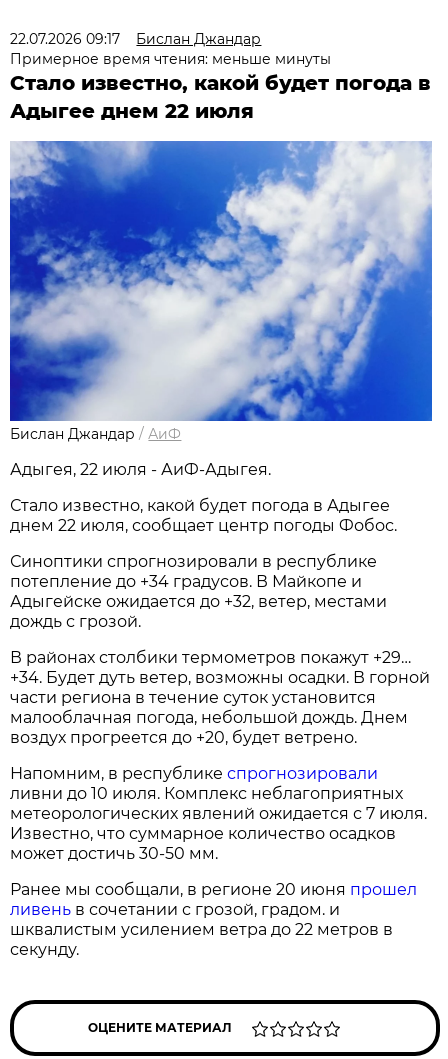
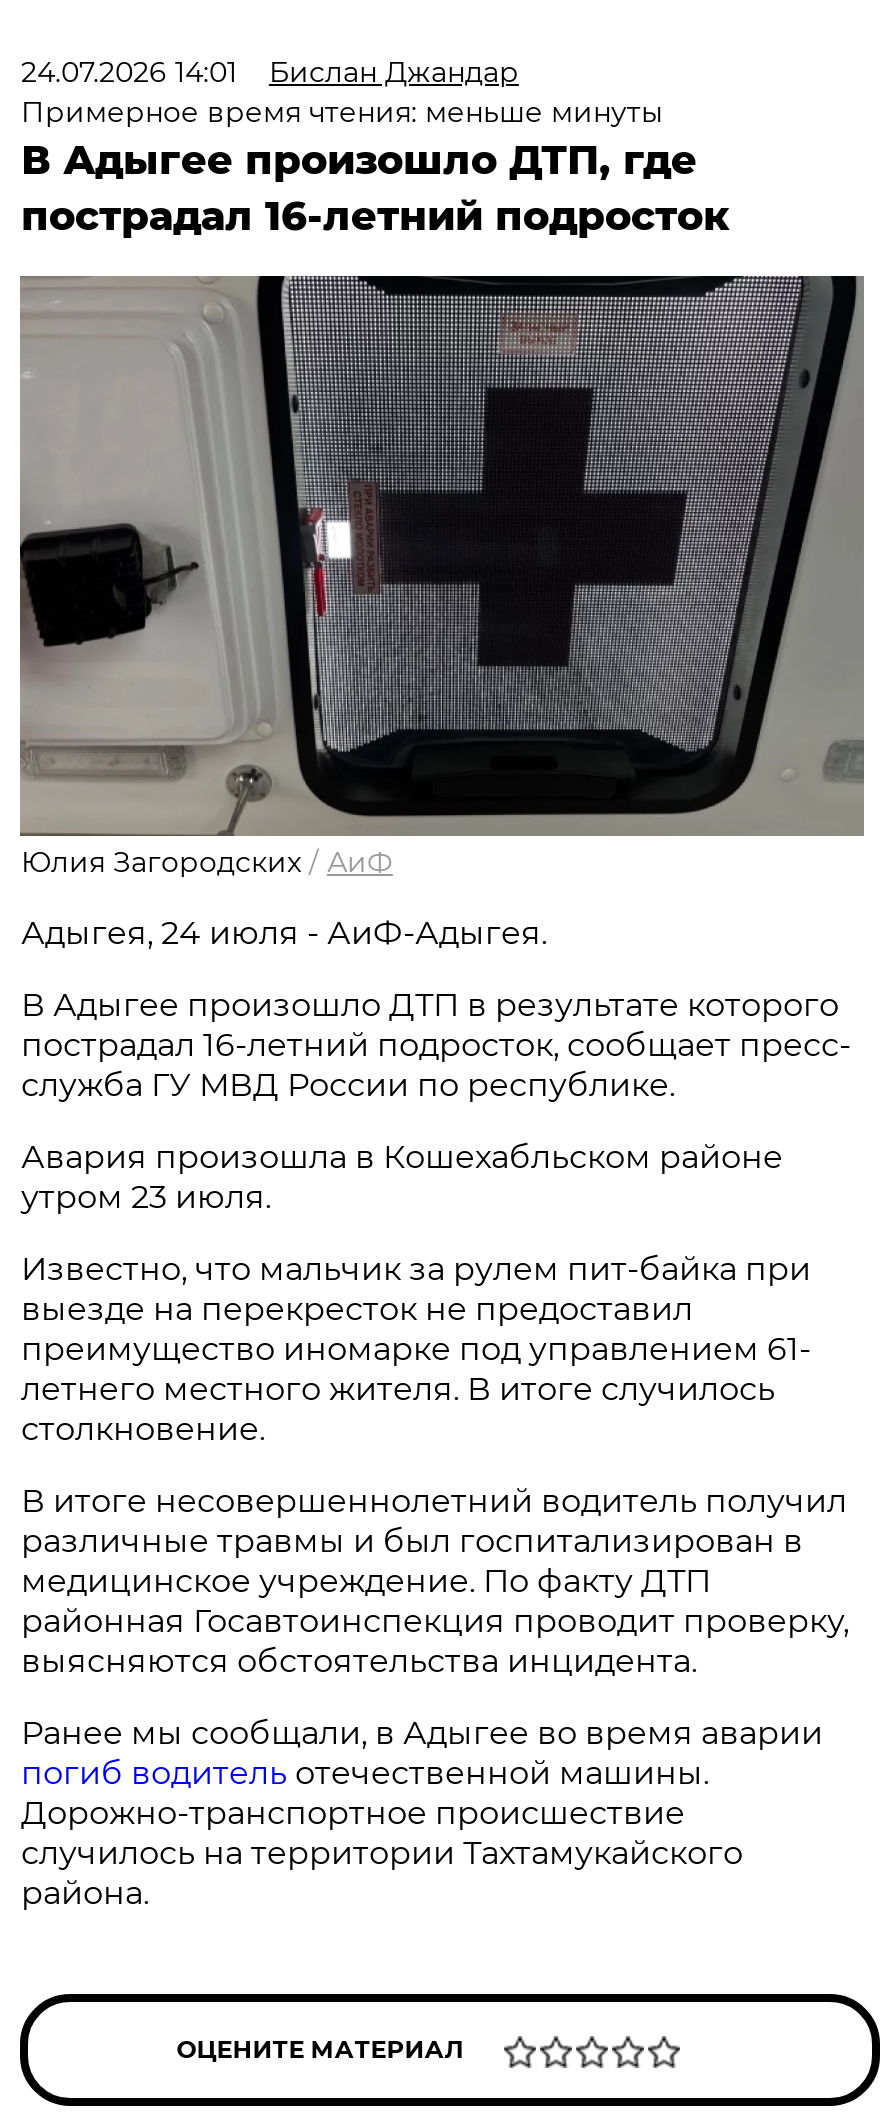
[10,30,261,48] 22.07.2026 09:17 Бислан Джандар -> [21,54,519,90] 24.07.2026 14:01 Бислан Джандар
[10,71,431,123] Стало известно, какой будет погода в | Адыгее днем 22 июля -> [21,136,729,240] В Адыгее произошло ДТП, где | пострадал 16-летний подросток
[9,140,433,443] [image] | Бислан Джандар / АиФ -> [18,274,866,880] [image] | Юлия Загородских / АиФ
[10,460,271,479] Адыгея, 22 июля - АиФ-Адыгея. -> [21,914,547,952] Адыгея, 24 июля - АиФ-Адыгея.
[10,496,397,535] Стало известно, какой будет погода в Адыгее | днем 22 июля, сообщает центр погоды Фобос. -> [21,986,851,1104] В Адыгее произошло ДТП в результате которого | пострадал 16-летний подросток, сообщает пресс- | служба ГУ МВД России по республике.
[10,552,387,631] Синоптики спрогнозировали в республике | потепление до +34 градусов. В Майкопе и | Адыгейске ожидается до +32, ветер, местами | дождь с грозой. -> [21,1138,783,1216] Авария произошла в Кошехабльском районе | утром 23 июля.
[10,648,430,747] В районах столбики термометров покажут +29… | +34. Будет дуть ветер, возможны осадки. В горной | части региона в течение суток установится | малооблачная погода, небольшой дождь. Днем | воздух прогреется до +20, будет ветрено. -> [21,1250,811,1448] Известно, что мальчик за рулем пит-байка при | выезде на перекресток не предоставил | преимущество иномарке под управлением 61- | летнего местного жителя. В итоге случилось | столкновение.
[10,764,427,863] Напомним, в республике спрогнозировали | ливни до 10 июля. Комплекс неблагоприятных | метеорологических явлений ожидается с 7 июля. | Известно, что суммарное количество осадков | может достичь 30-50 мм. -> [21,1482,849,1680] В итоге несовершеннолетний водитель получил | различные травмы и был госпитализирован в | медицинское учреждение. По факту ДТП | районная Госавтоинспекция проводит проверку, | выясняются обстоятельства инцидента.
[10,880,417,959] Ранее мы сообщали, в регионе 20 июня прошел | ливень в сочетании с грозой, градом. и | шквалистым усилением ветра до 22 метров в | секунду. -> [21,1714,823,1912] Ранее мы сообщали, в Адыгее во время аварии | погиб водитель отечественной машины. | Дорожно-транспортное происшествие | случилось на территории Тахтамукайского | района.

